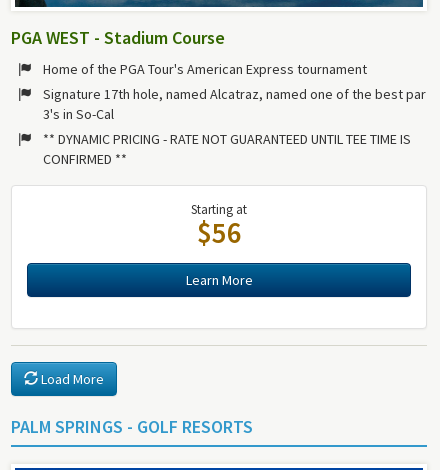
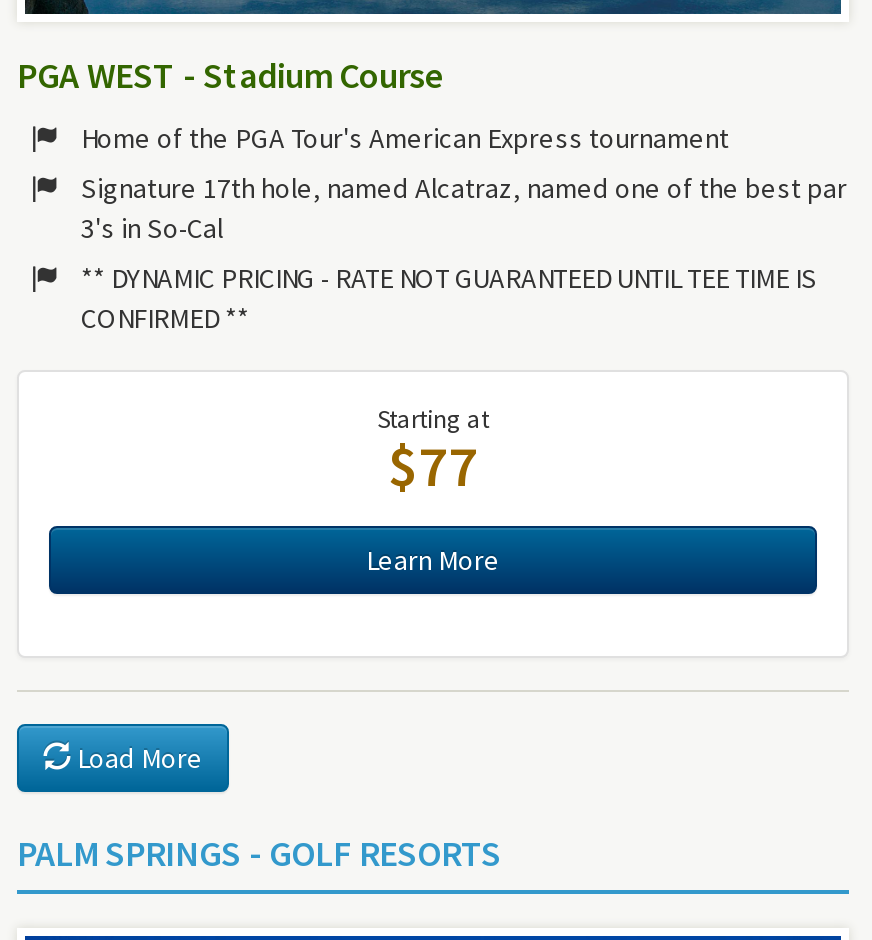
[196,215,241,251] $56 -> [388,430,478,502] $77

